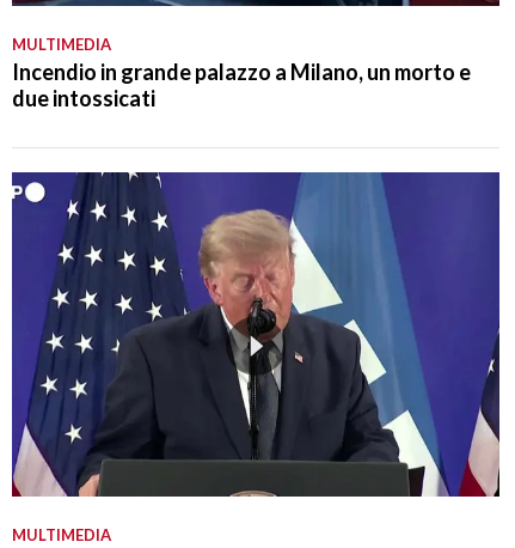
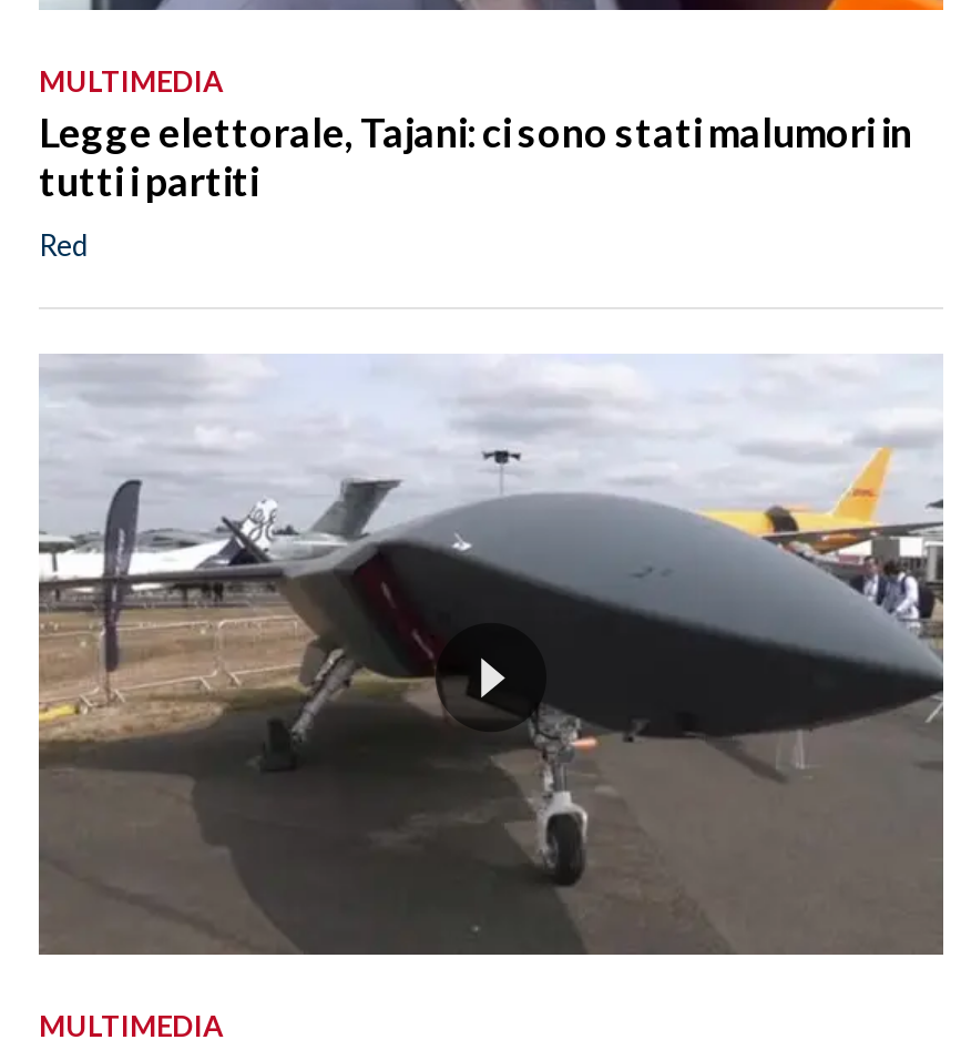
[12,58,471,111] Incendio in grande palazzo a Milano, un morto e | due intossicati -> [39,108,912,263] Legge elettorale, Tajani: ci sono stati malumori in | tutti i partiti | Red
[11,171,501,498] [image] -> [37,355,945,958] [image]

